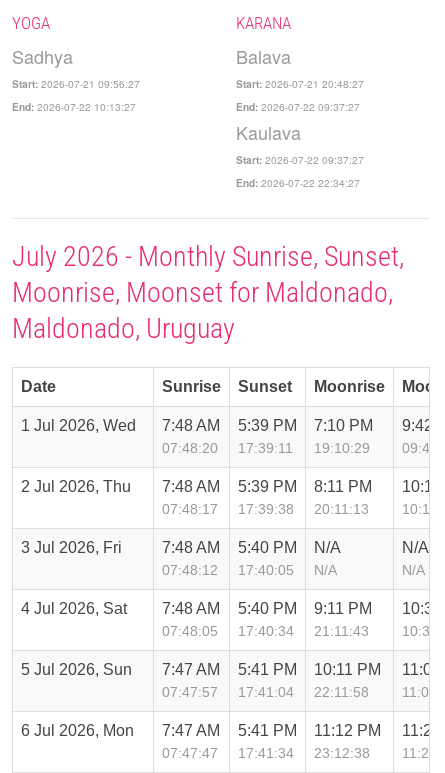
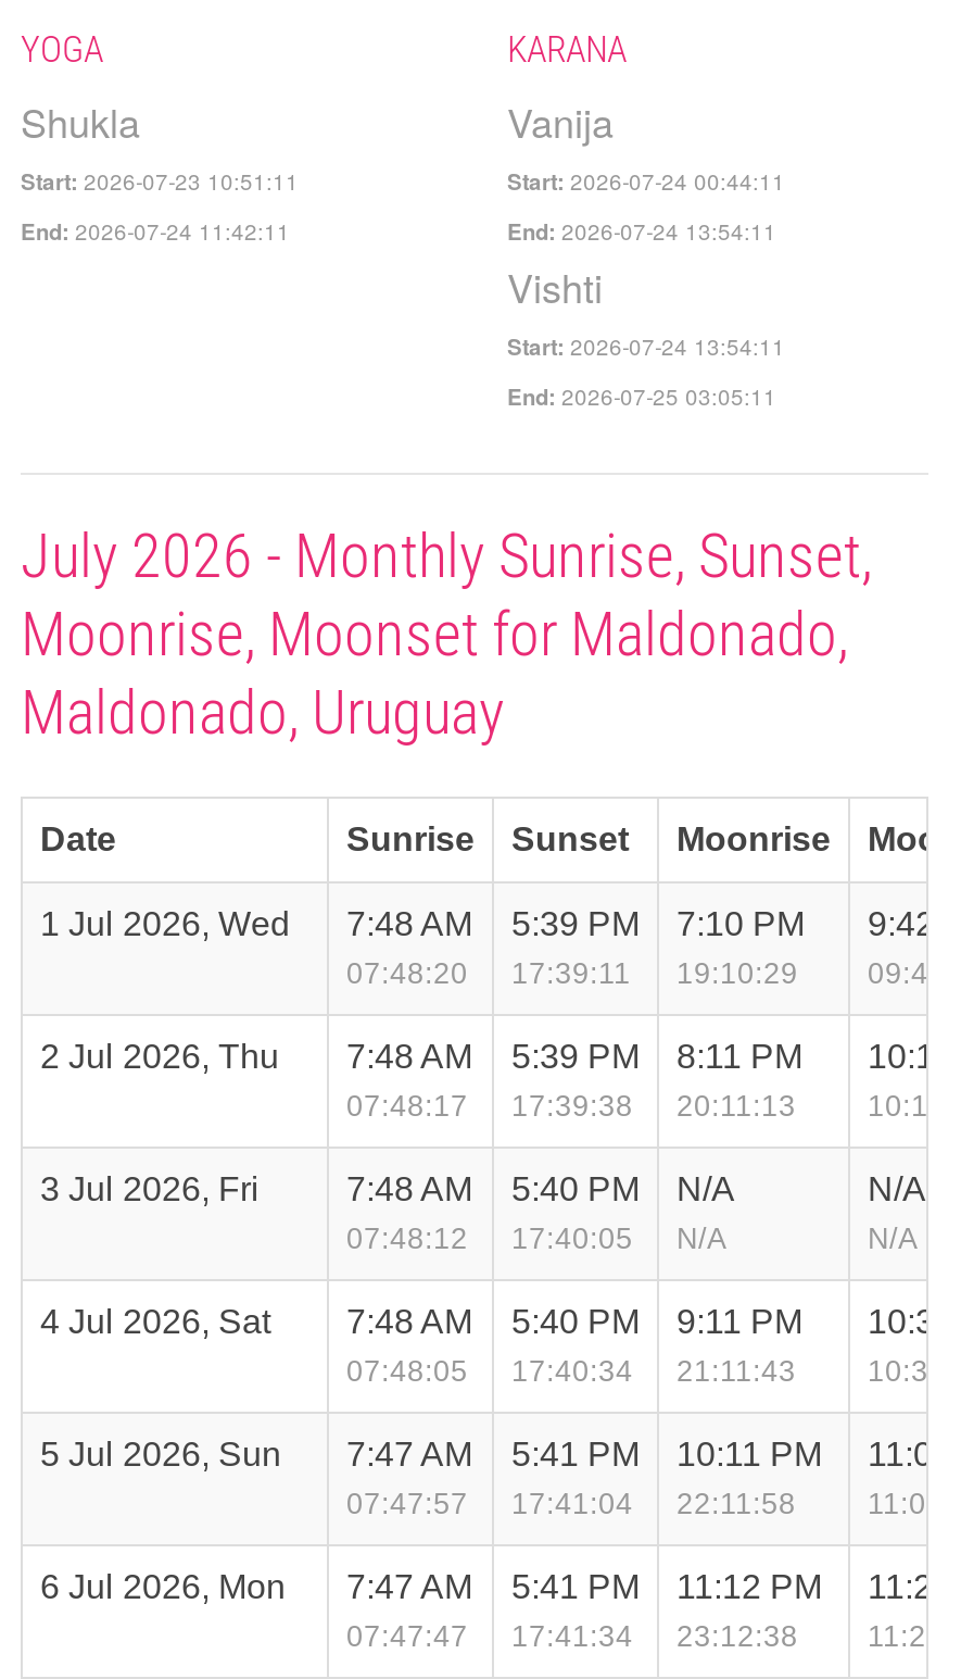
[12,43,140,91] Sadhya | Start: 2026-07-21 09:56:27 -> [21,93,299,197] Shukla | Start: 2026-07-23 10:51:11
[236,43,364,91] Balava | Start: 2026-07-21 20:48:27 -> [507,93,785,197] Vanija | Start: 2026-07-24 00:44:11
[12,99,136,114] End: 2026-07-22 10:13:27 -> [21,215,290,248] End: 2026-07-24 11:42:11
[236,99,364,167] End: 2026-07-22 09:37:27 | Kaulava | Start: 2026-07-22 09:37:27 -> [507,215,785,361] End: 2026-07-24 13:54:11 | Vishti | Start: 2026-07-24 13:54:11
[236,175,360,190] End: 2026-07-22 22:34:27 -> [507,379,776,412] End: 2026-07-25 03:05:11

